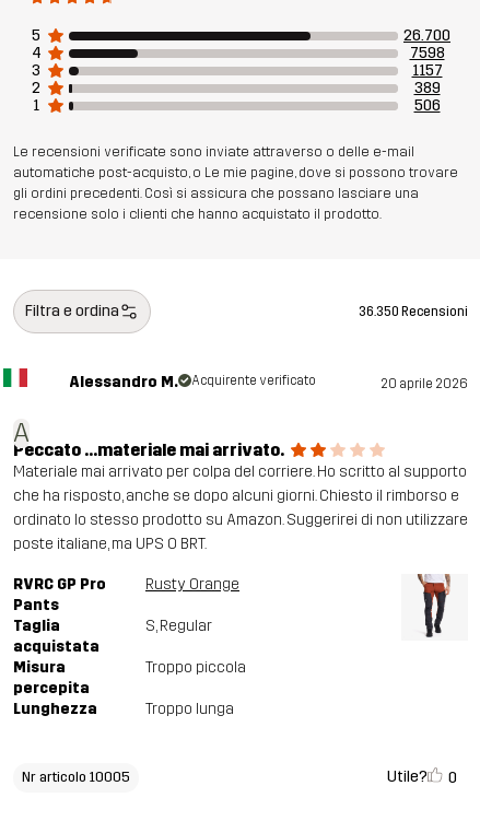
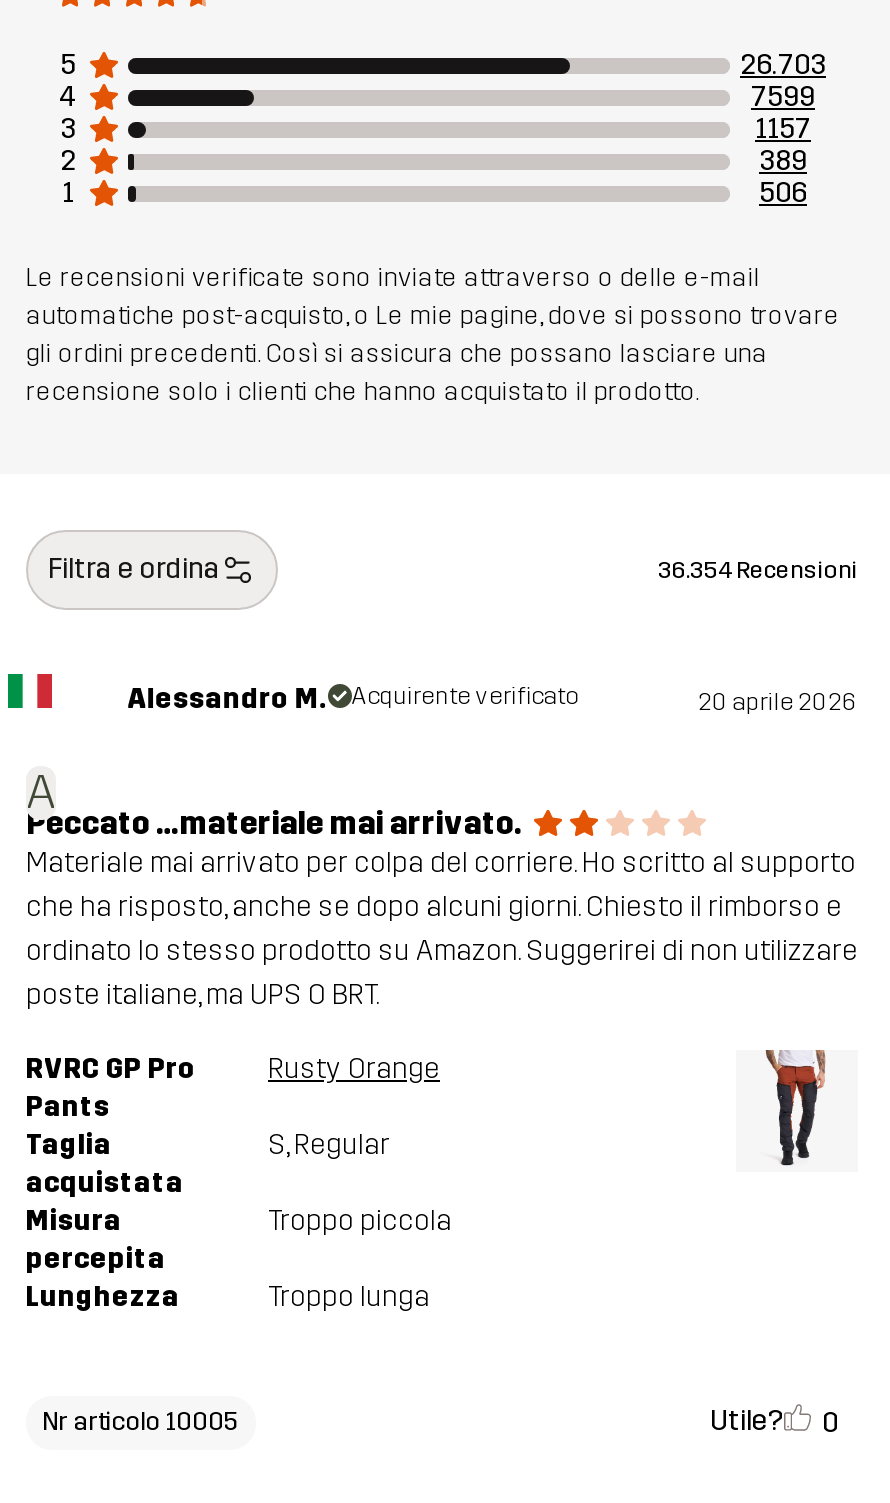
[403,26,450,44] 26.700 -> [740,47,826,81] 26.703
[409,43,444,62] 7598 -> [751,79,815,113] 7599
[359,304,468,319] 36.350 Recensioni -> [658,556,858,584] 36.354 Recensioni

